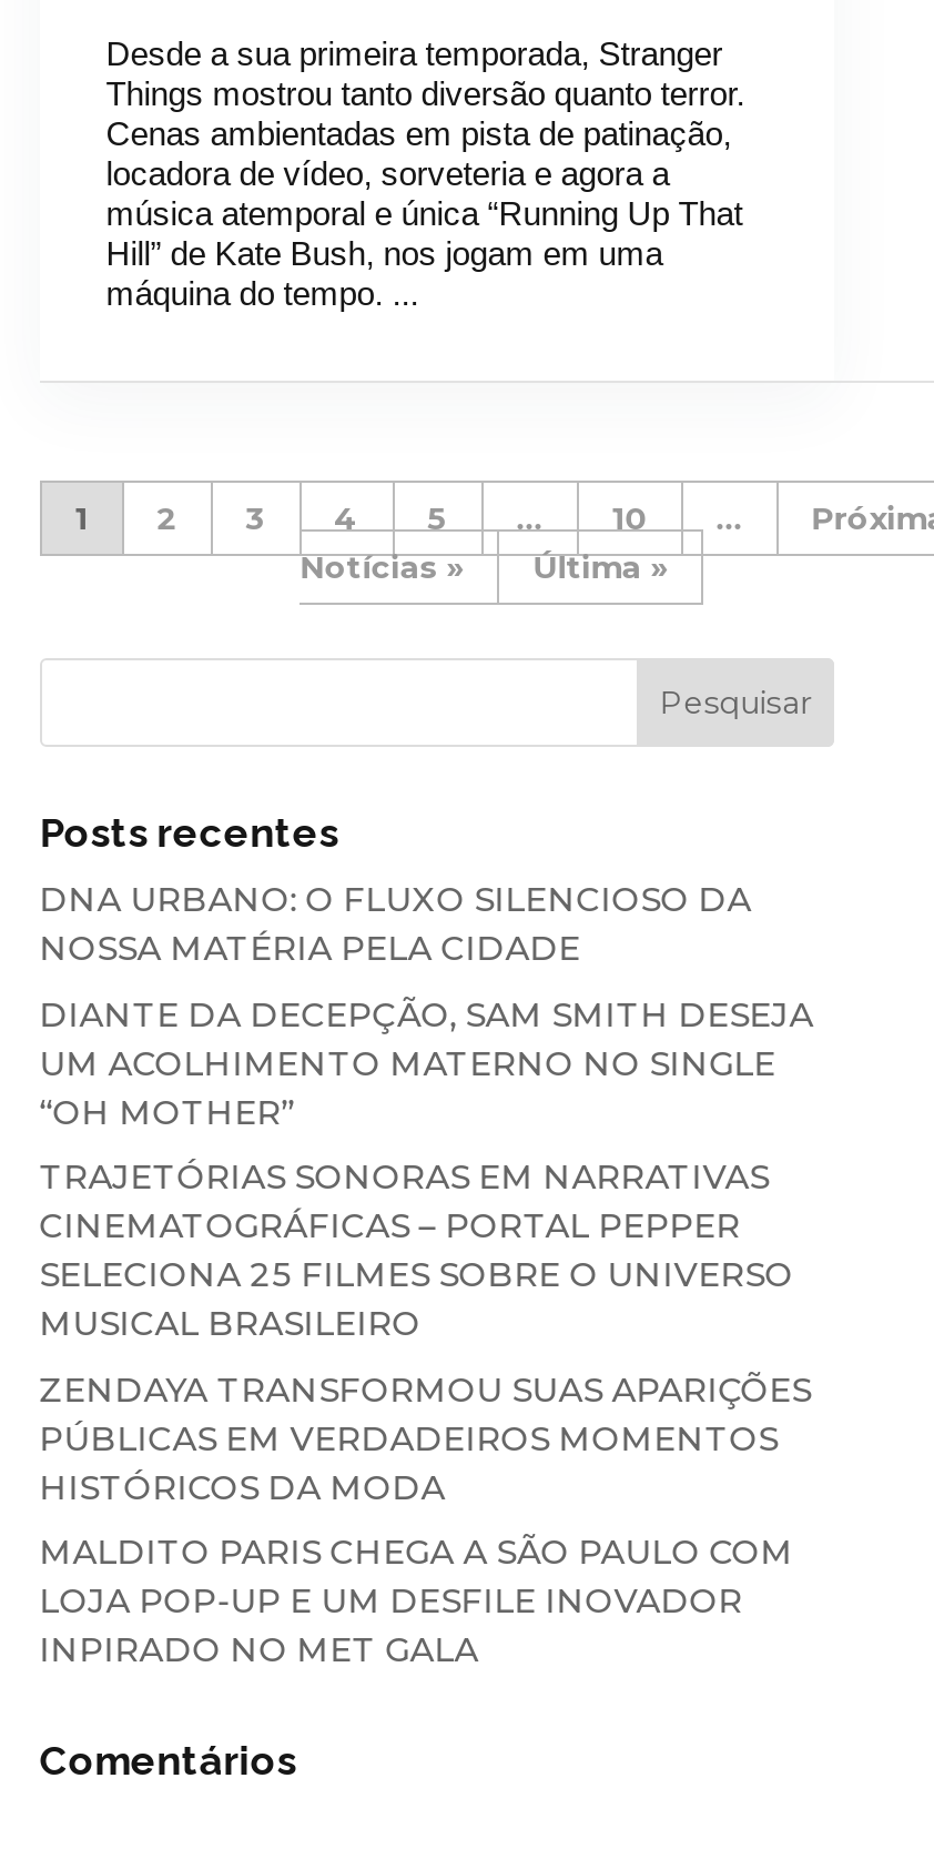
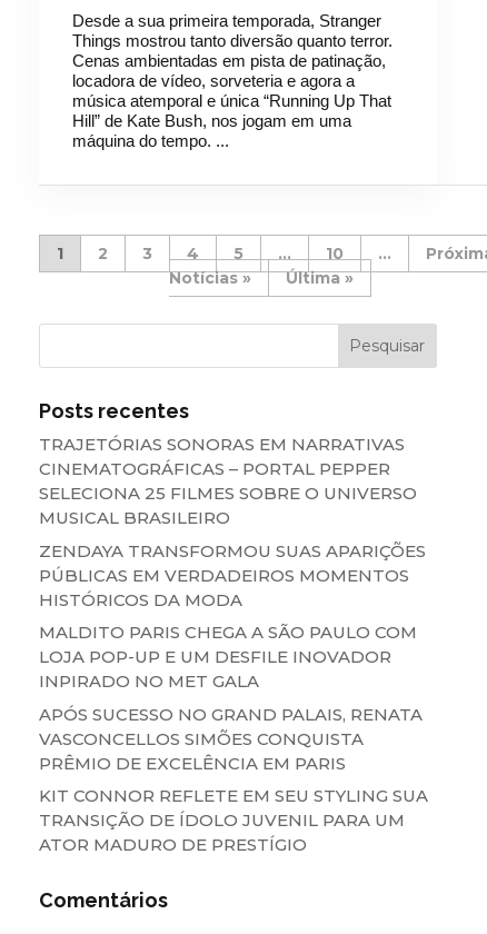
[39,878,814,1132] DNA URBANO: O FLUXO SILENCIOSO DA | NOSSA MATÉRIA PELA CIDADE | DIANTE DA DECEPÇÃO, SAM SMITH DESEJA | UM ACOLHIMENTO MATERNO NO SINGLE | “OH MOTHER” -> none
moved [39,1156,812,1671] -> [39,434,426,692]: TRAJETÓRIAS SONORAS EM NARRATIVAS | CINEMATOGRÁFICAS – PORTAL PEPPER | SELECIONA 25 FILMES SOBRE O UNIVERSO | ... | LOJA POP-UP E UM DESFILE INOVADOR | INPIRADO NO MET GALA
none -> [39,704,428,855] APÓS SUCESSO NO GRAND PALAIS, RENATA | VASCONCELLOS SIMÕES CONQUISTA | PRÊMIO DE EXCELÊNCIA EM PARIS | KIT CONNOR REFLETE EM SEU STYLING SUA | TRANSIÇÃO DE ÍDOLO JUVENIL PARA UM | ATOR MADURO DE PRESTÍGIO

